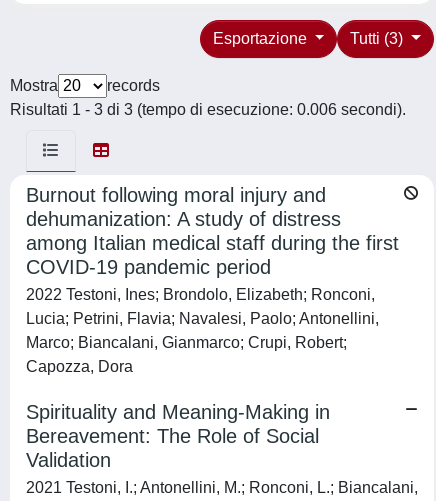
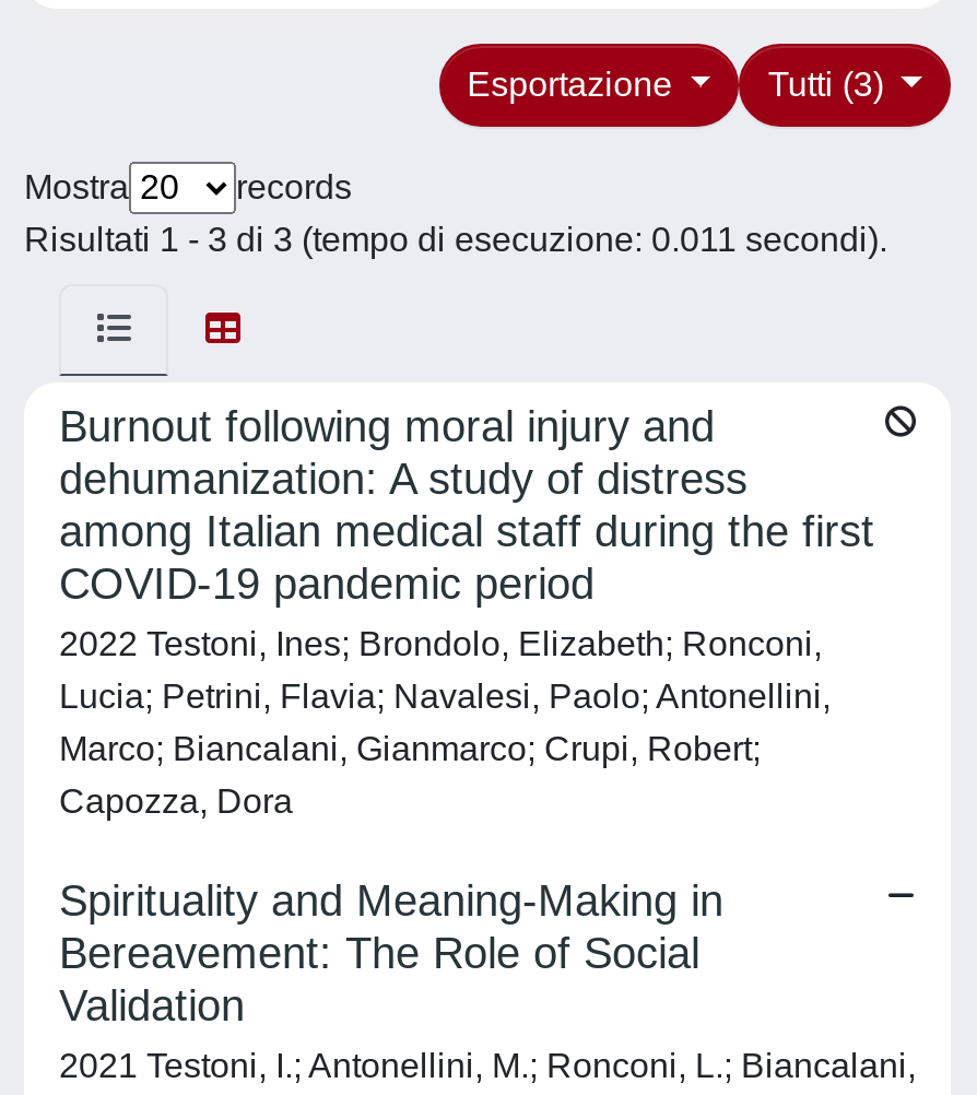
[10,101,406,118] Risultati 1 - 3 di 3 (tempo di esecuzione: 0.006 secondi). -> [24,221,887,258] Risultati 1 - 3 di 3 (tempo di esecuzione: 0.011 secondi).

